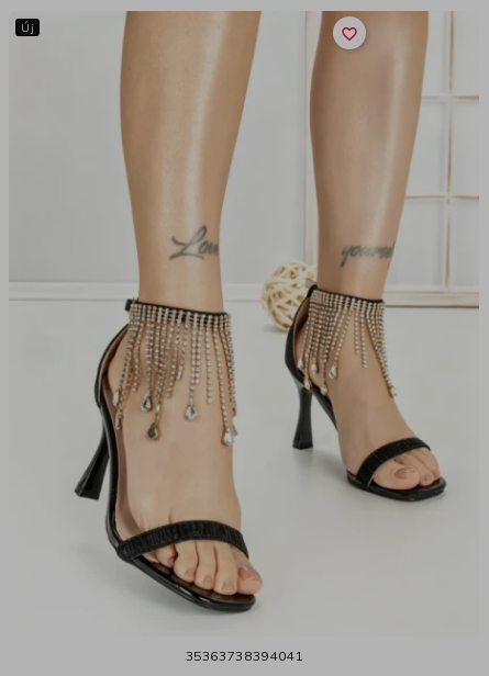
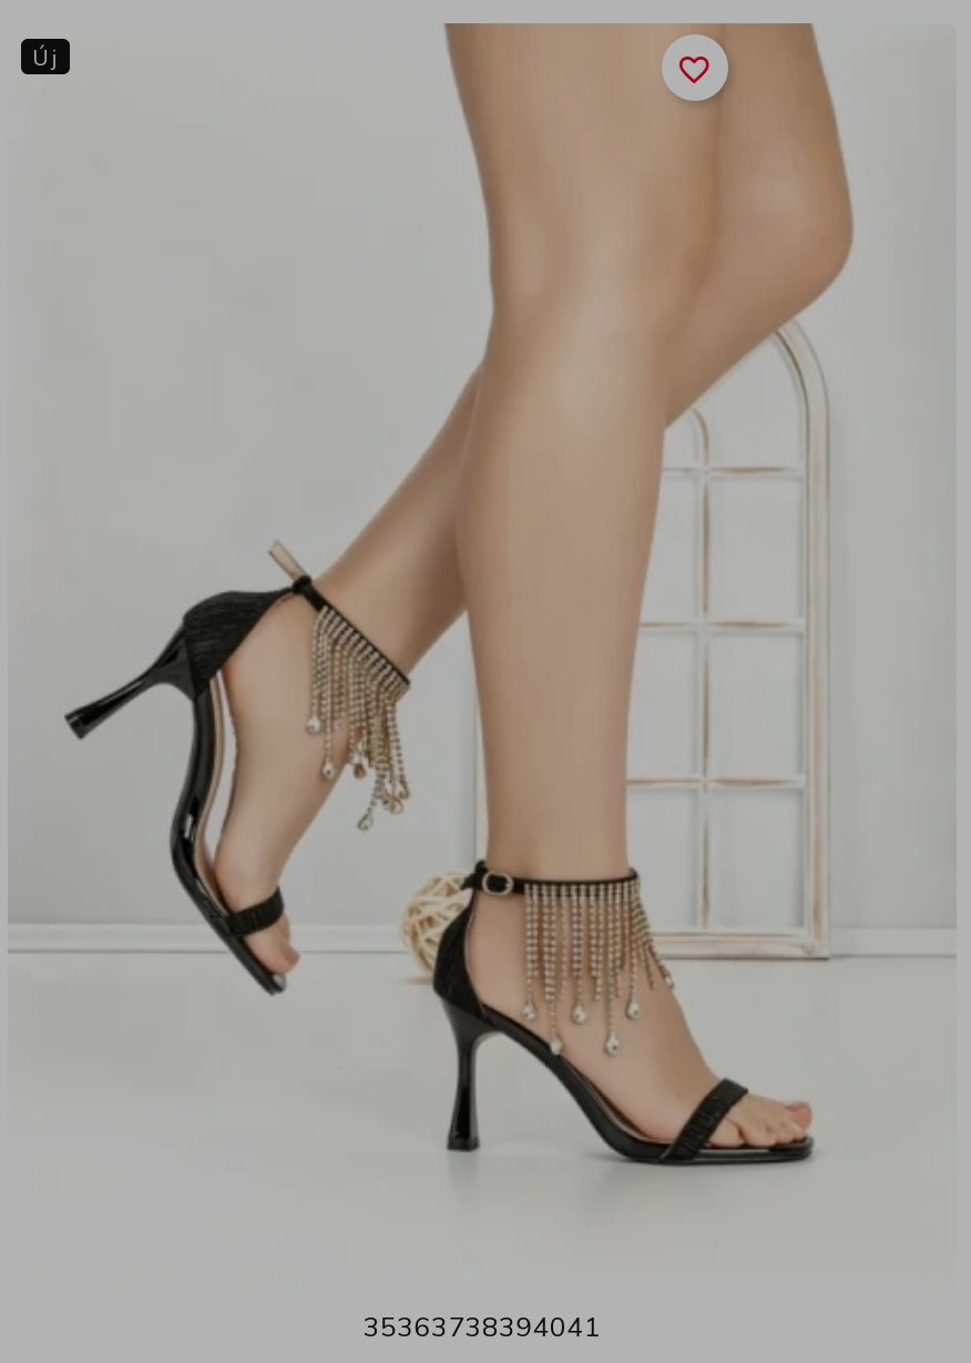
[37,10,479,619] [image] -> [10,23,954,1250] [image]

